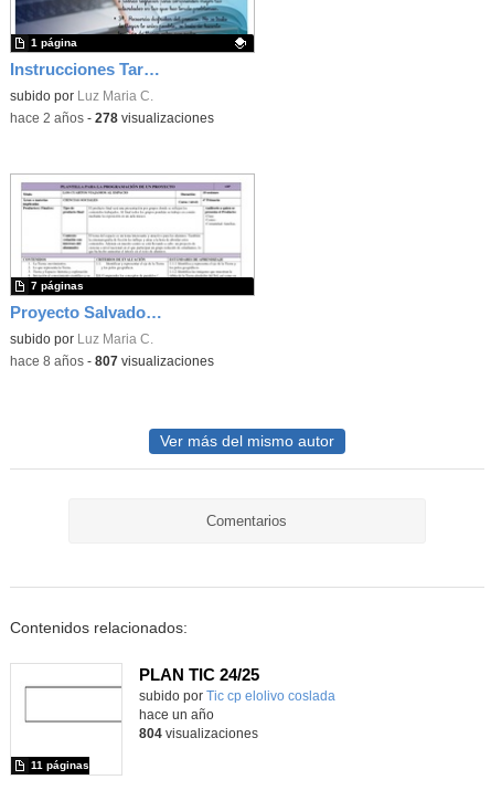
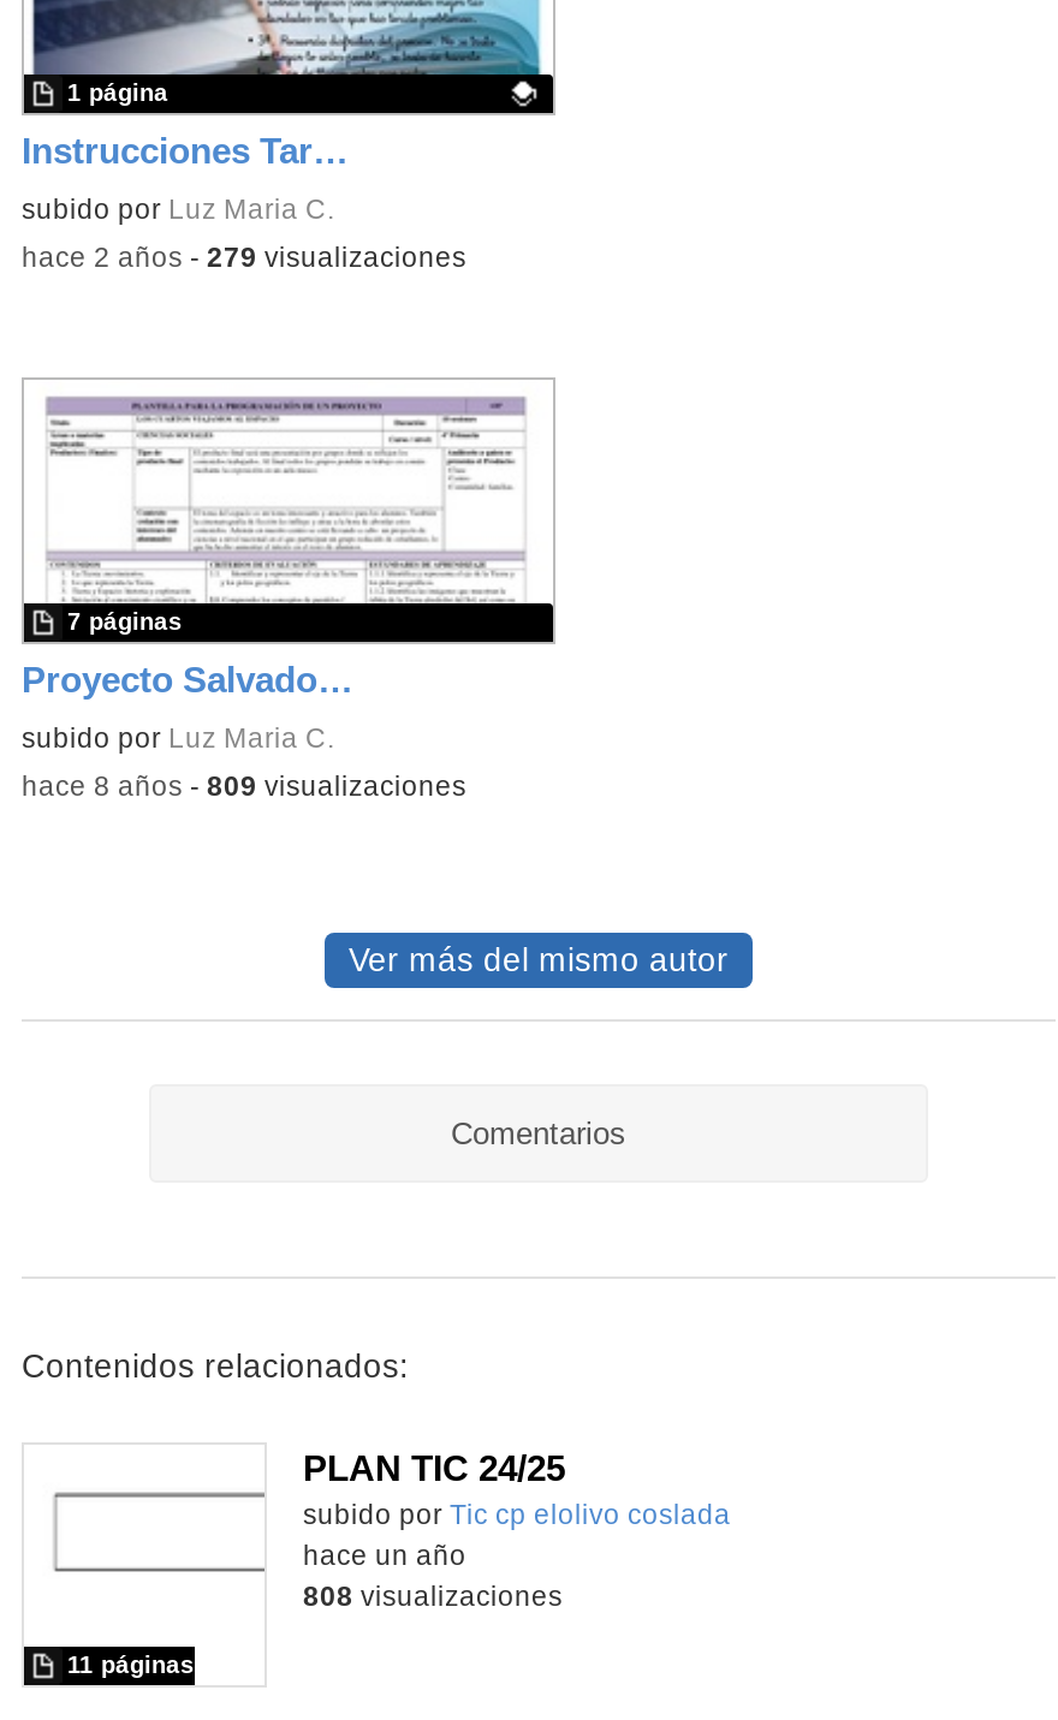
[10,111,214,124] hace 2 años - 278 visualizaciones -> [22,242,466,271] hace 2 años - 279 visualizaciones
[10,354,214,367] hace 8 años - 807 visualizaciones -> [22,771,466,800] hace 8 años - 809 visualizaciones
[139,727,258,740] 804 visualizaciones -> [303,1581,563,1610] 808 visualizaciones

